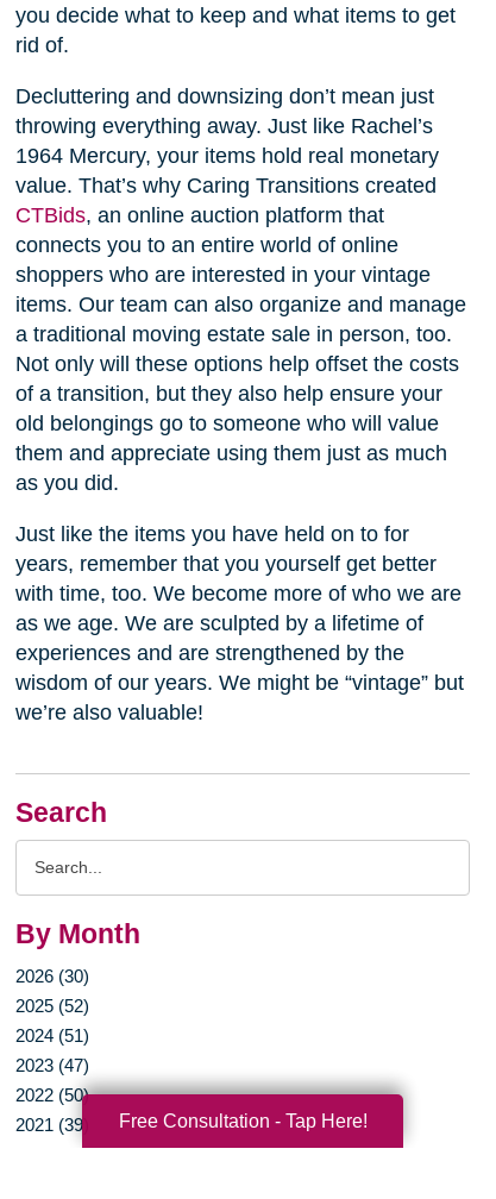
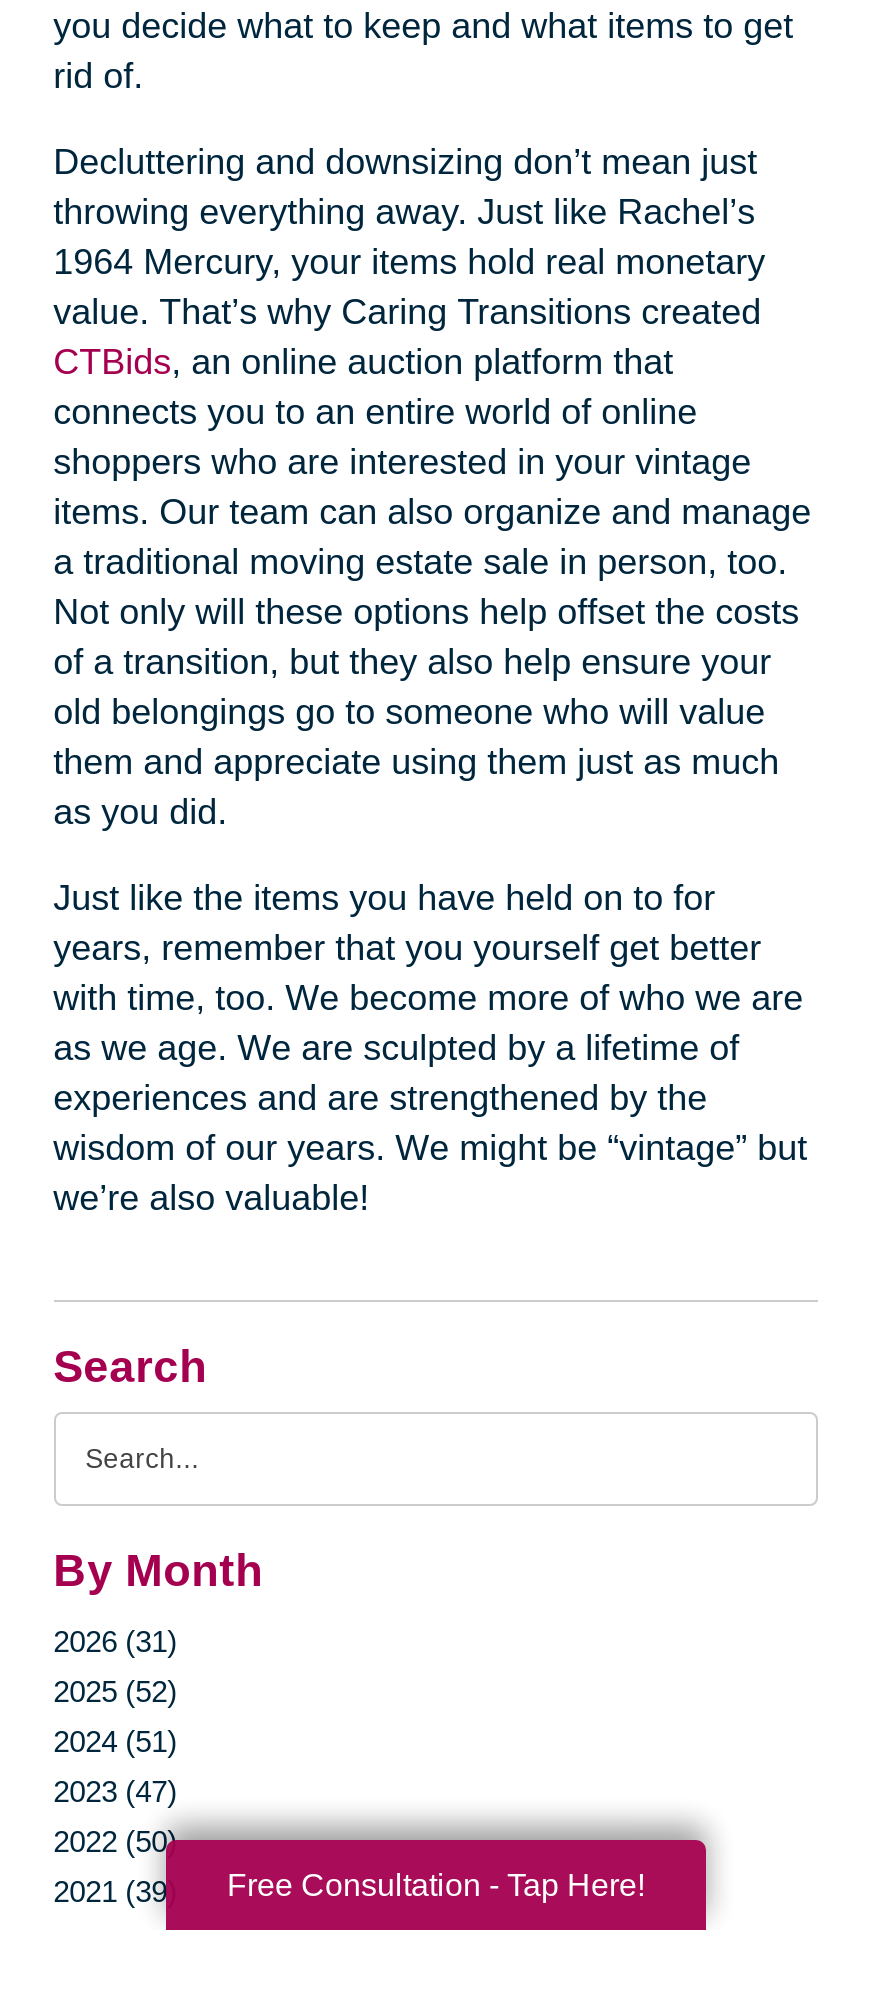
[15,966,89,986] 2026 (30) -> [53,1624,177,1658] 2026 (31)

